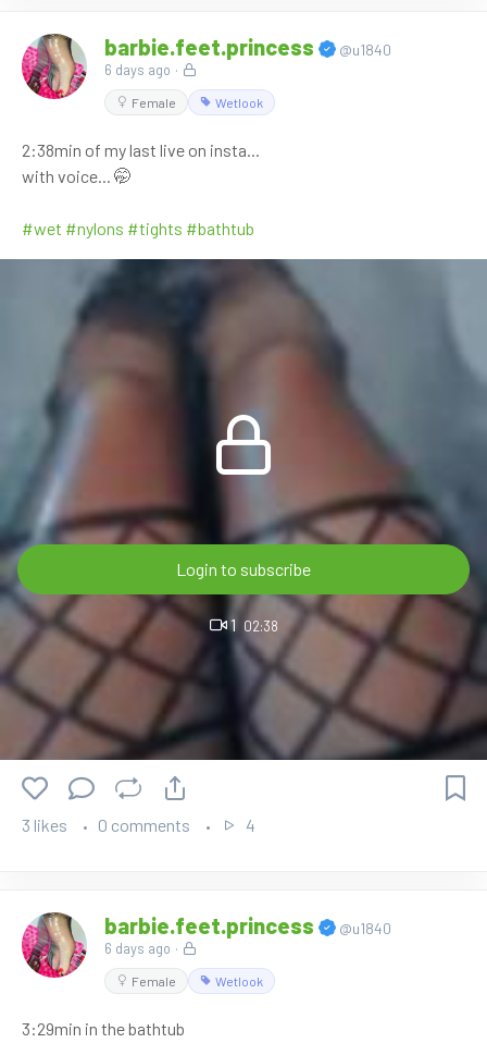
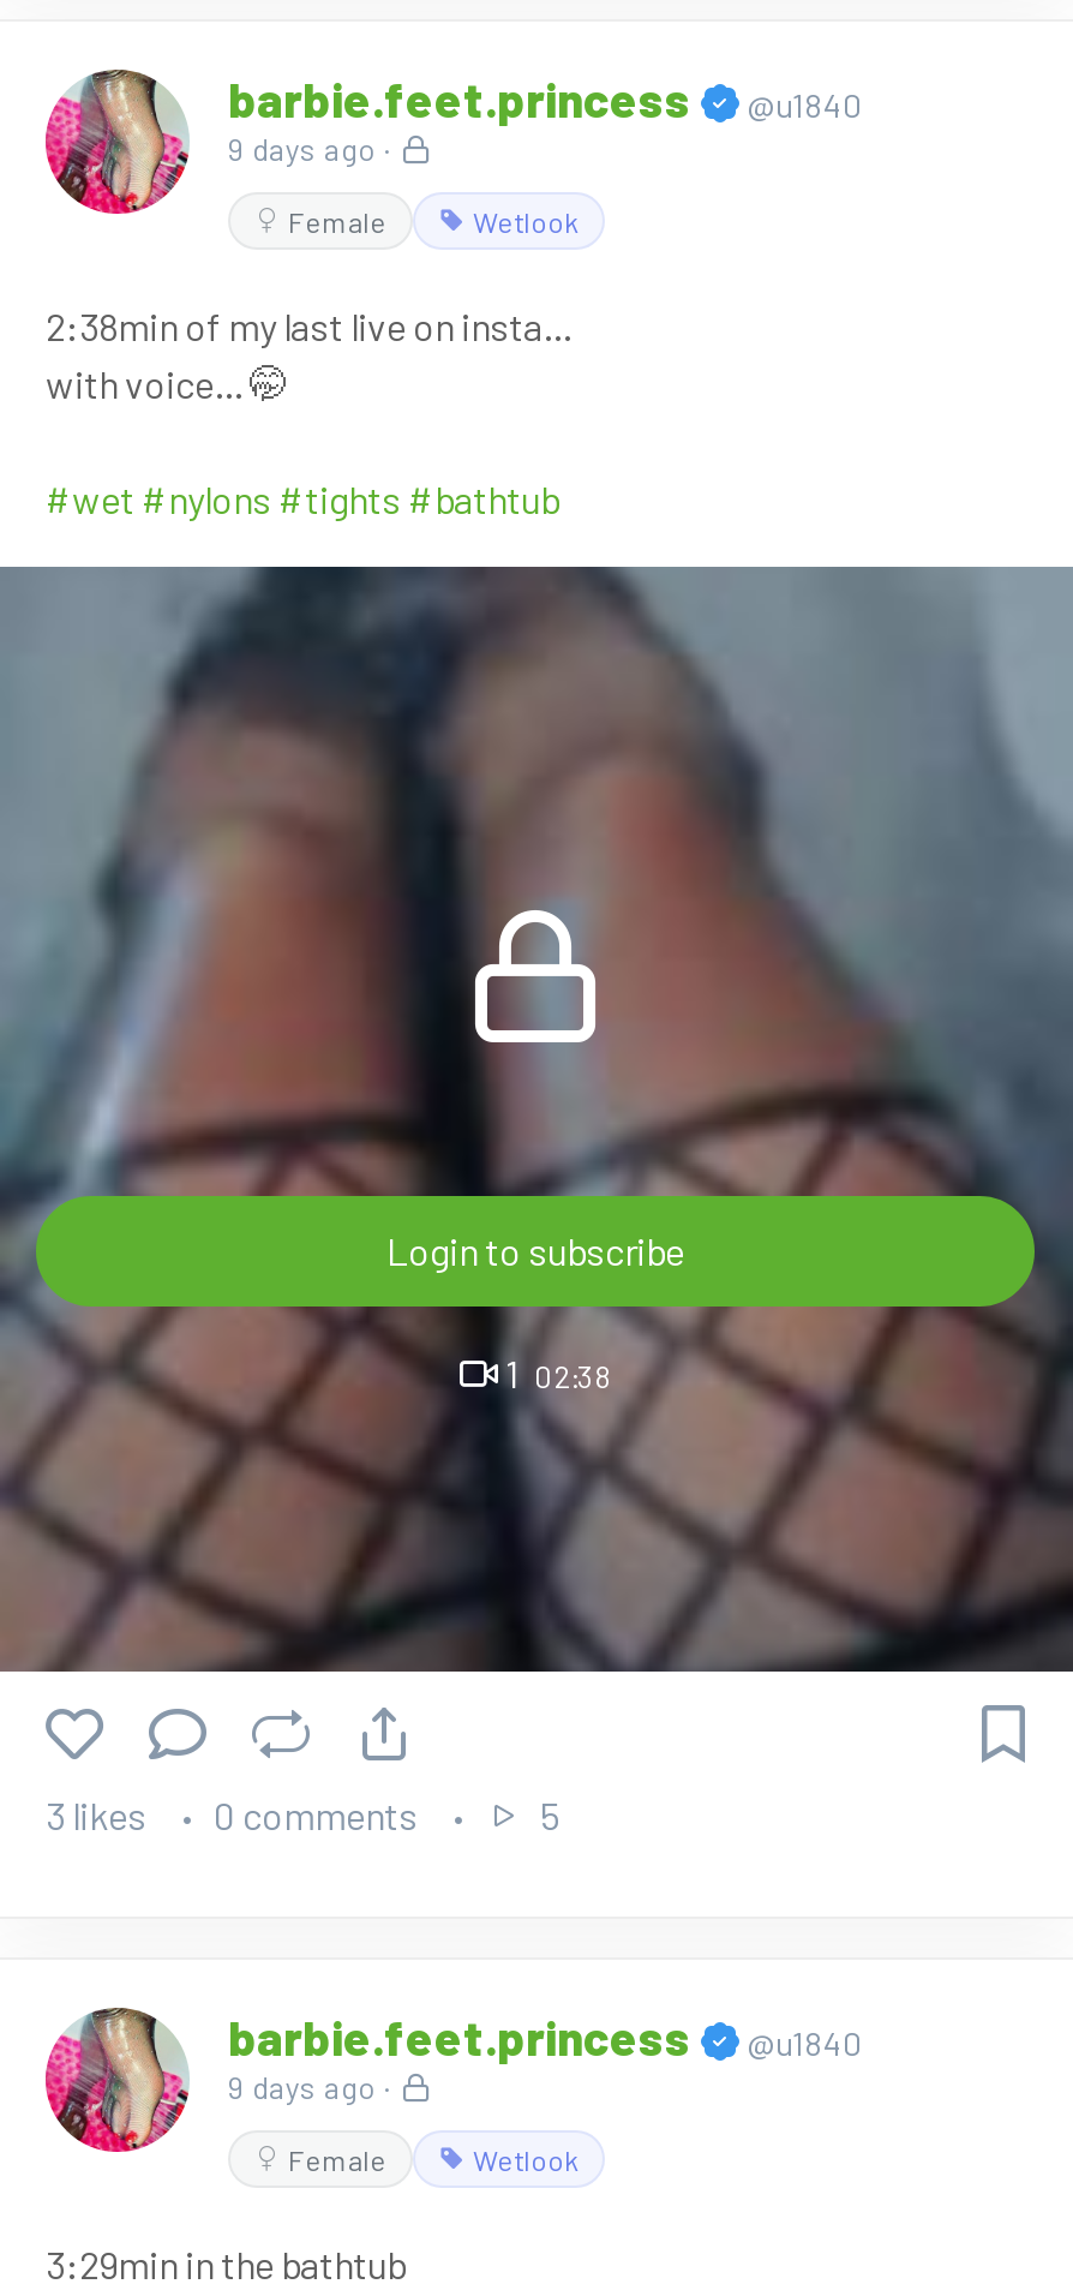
[104,61,178,78] 6 days ago · -> [228,129,391,168] 9 days ago ·
[246,814,255,835] 4 -> [540,1791,559,1837] 5
[104,939,178,957] 6 days ago · -> [228,2068,391,2106] 9 days ago ·

